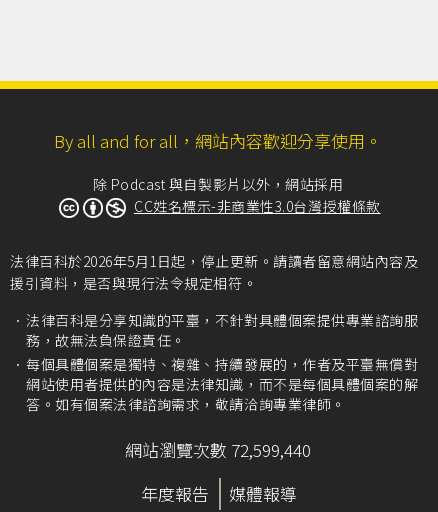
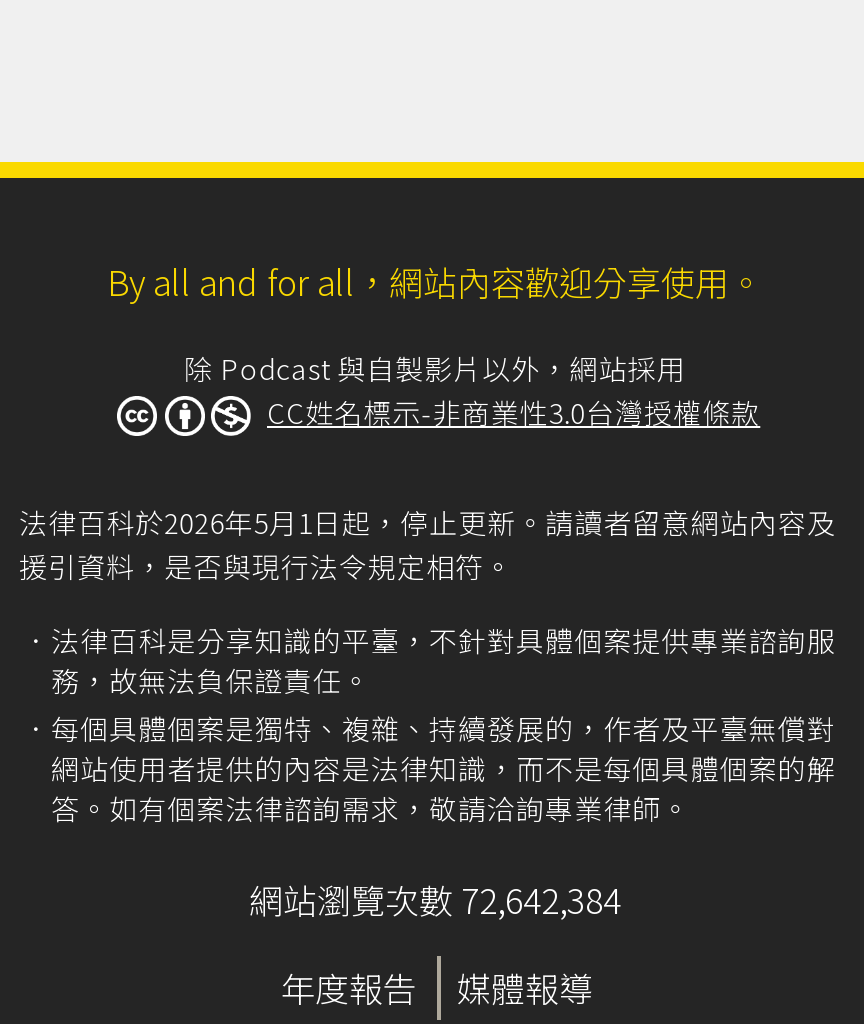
[125,437,311,462] 網站瀏覽次數 72,599,440 -> [249,874,621,924] 網站瀏覽次數 72,642,384

